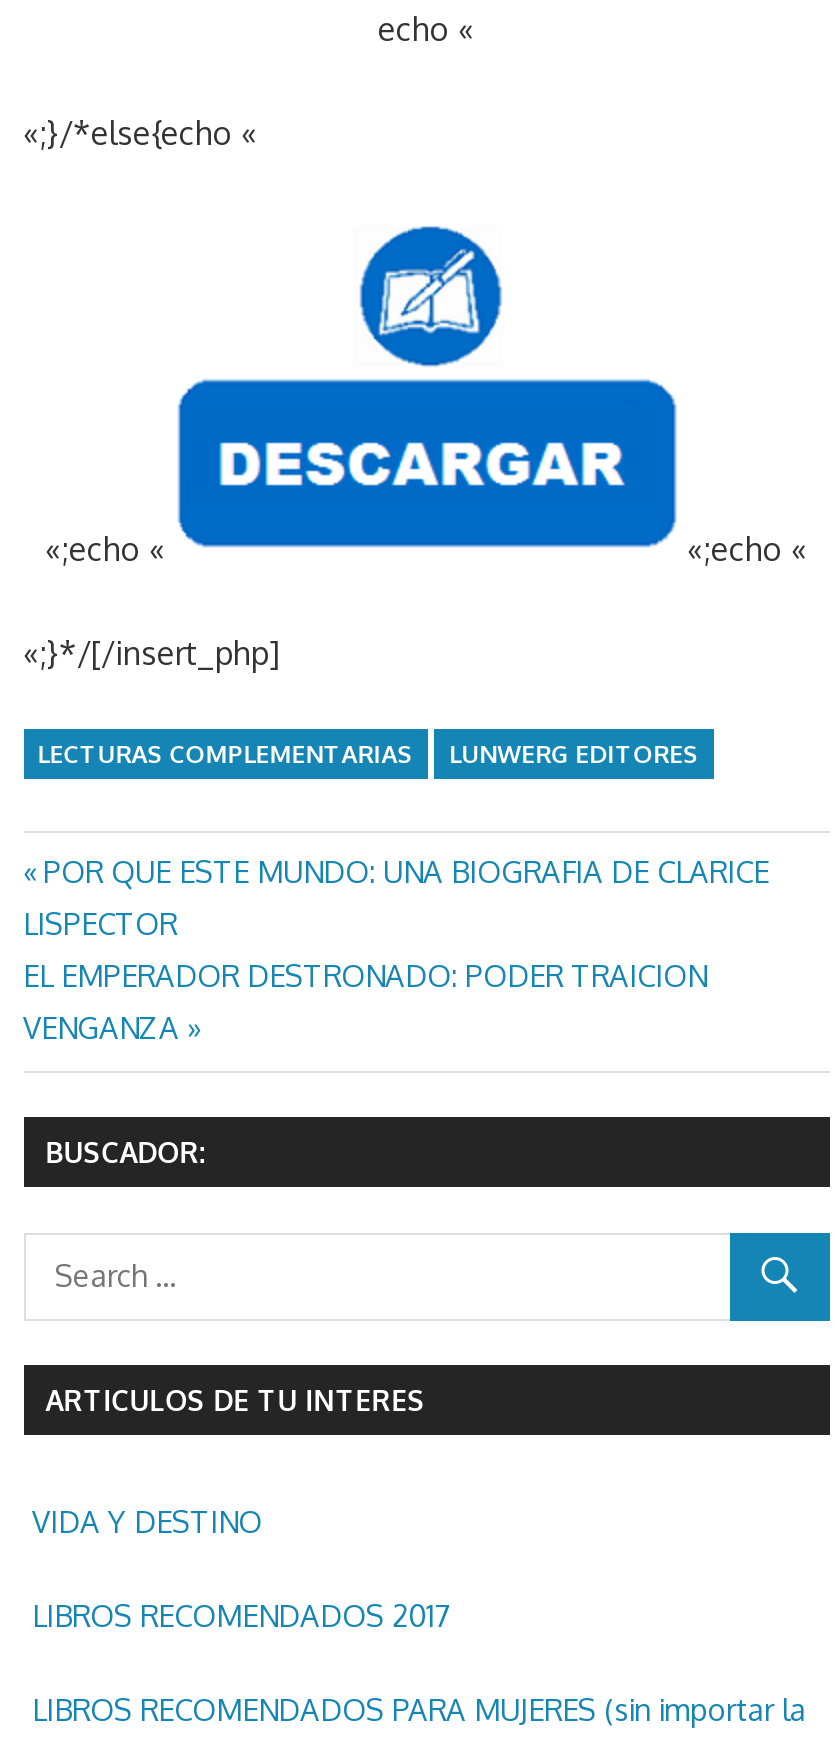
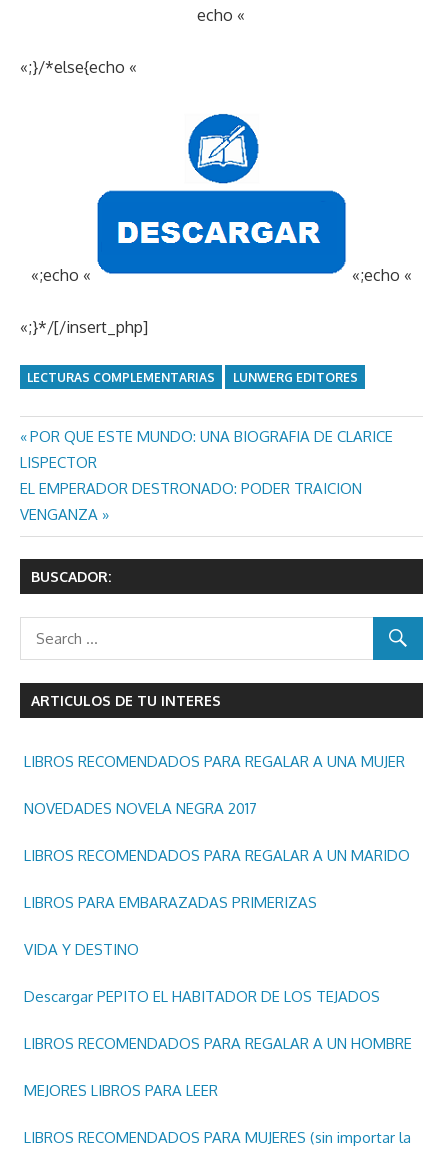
none -> [24,752,410,912] LIBROS RECOMENDADOS PARA REGALAR A UNA MUJER | NOVEDADES NOVELA NEGRA 2017 | LIBROS RECOMENDADOS PARA REGALAR A UN MARIDO | LIBROS PARA EMBARAZADAS PRIMERIZAS
[32,1596,450,1634] LIBROS RECOMENDADOS 2017 -> [24,987,412,1100] Descargar PEPITO EL HABITADOR DE LOS TEJADOS | LIBROS RECOMENDADOS PARA REGALAR A UN HOMBRE | MEJORES LIBROS PARA LEER

